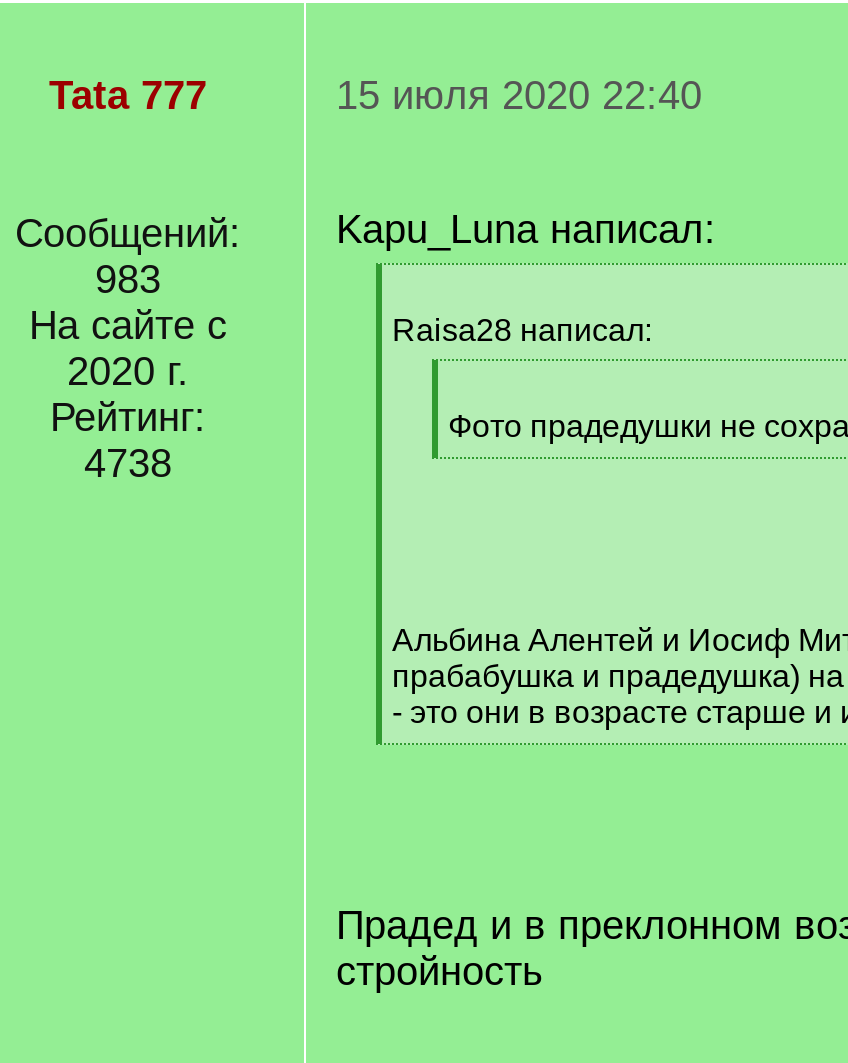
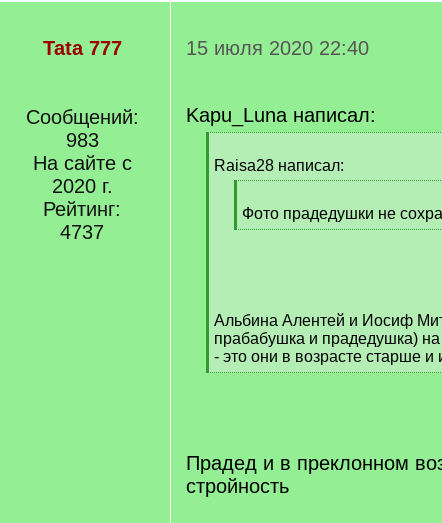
[84,441,172,485] 4738 -> [60,221,104,243] 4737

